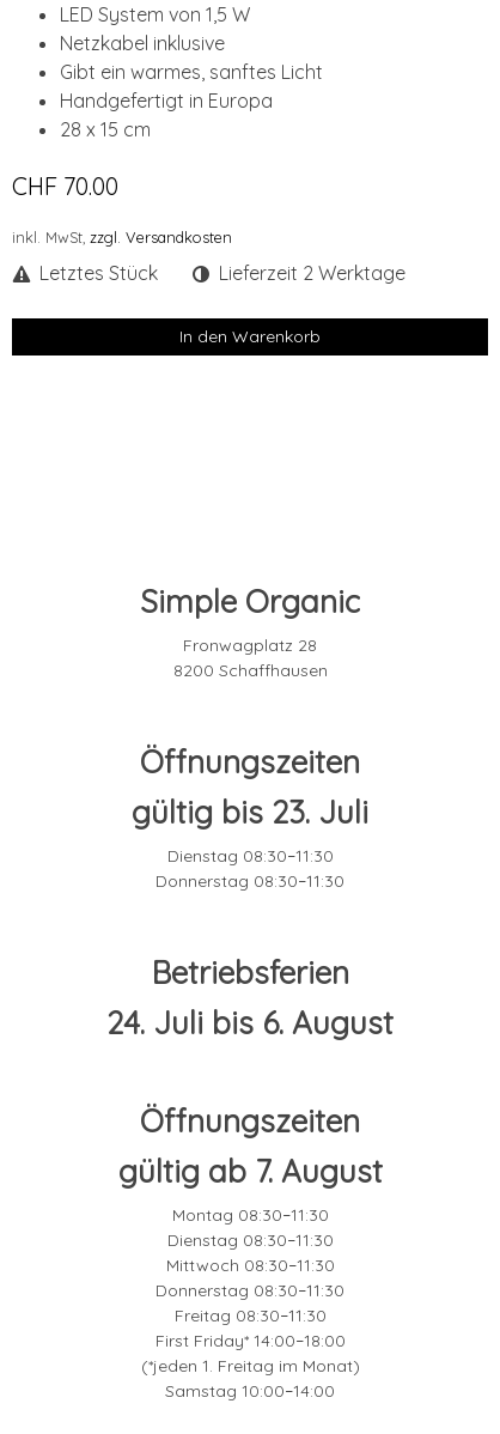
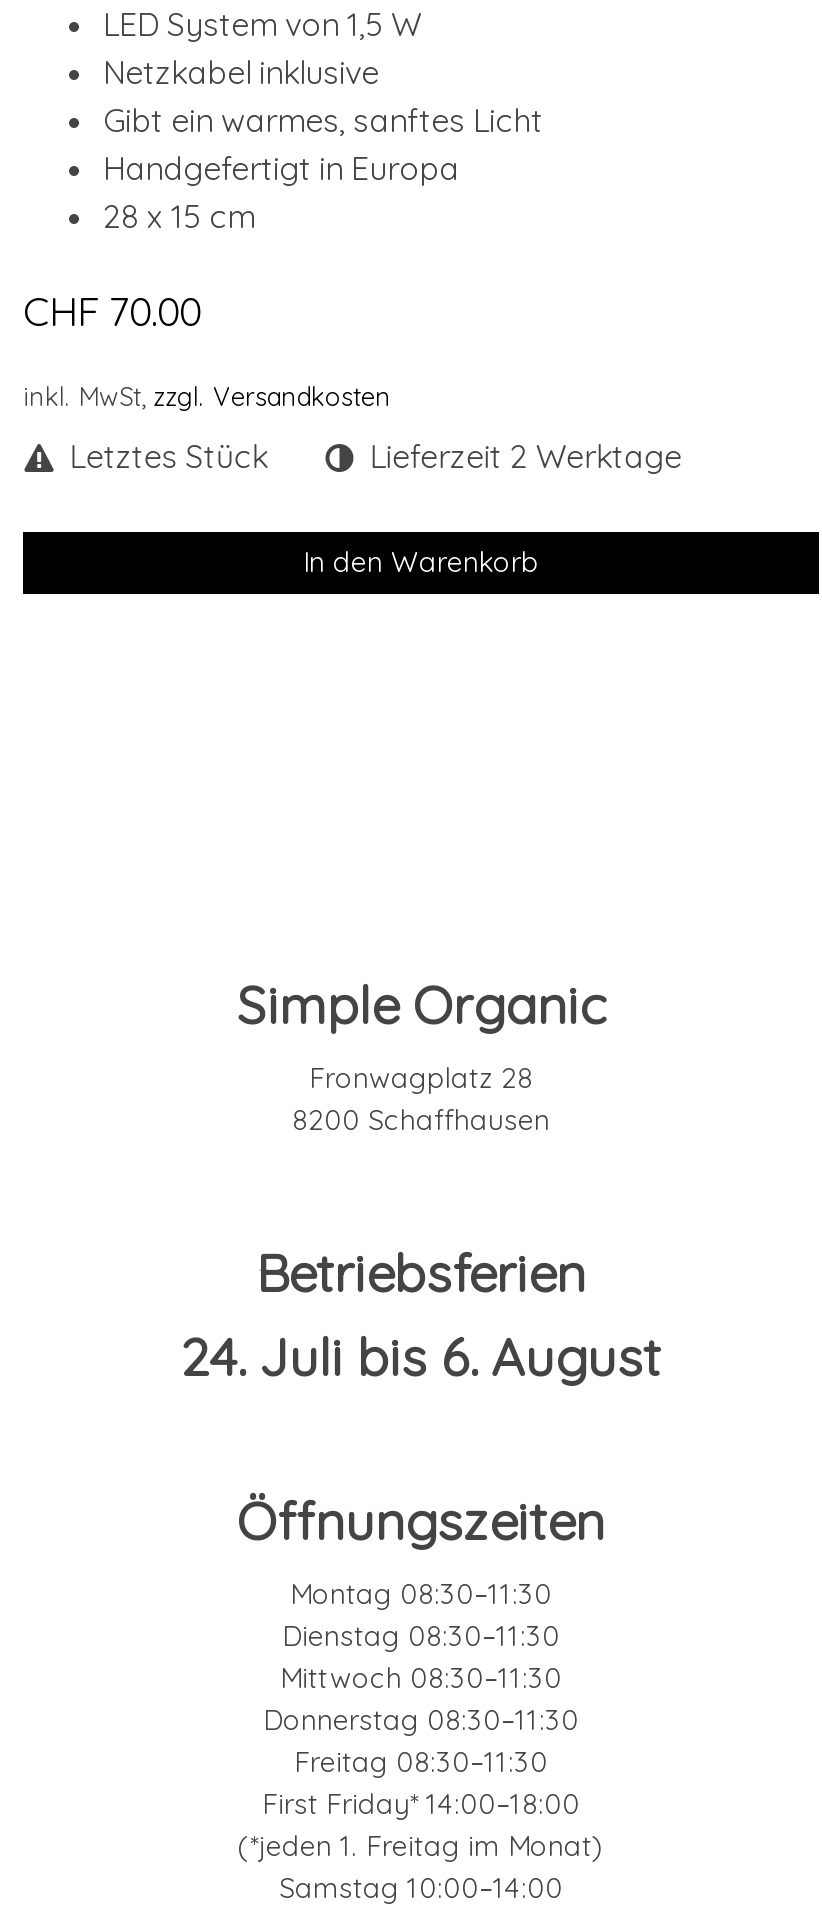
[132,742,368,892] Öffnungszeiten | gültig bis 23. Juli | Dienstag 08:30–11:30 | Donnerstag 08:30–11:30 -> none
[118,1152,382,1191] gültig ab 7. August -> none

